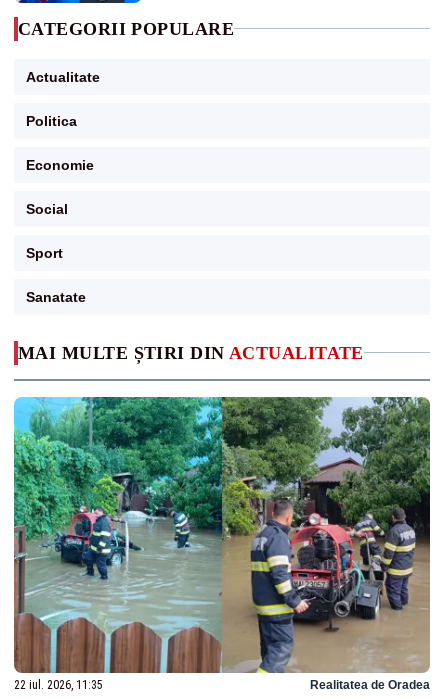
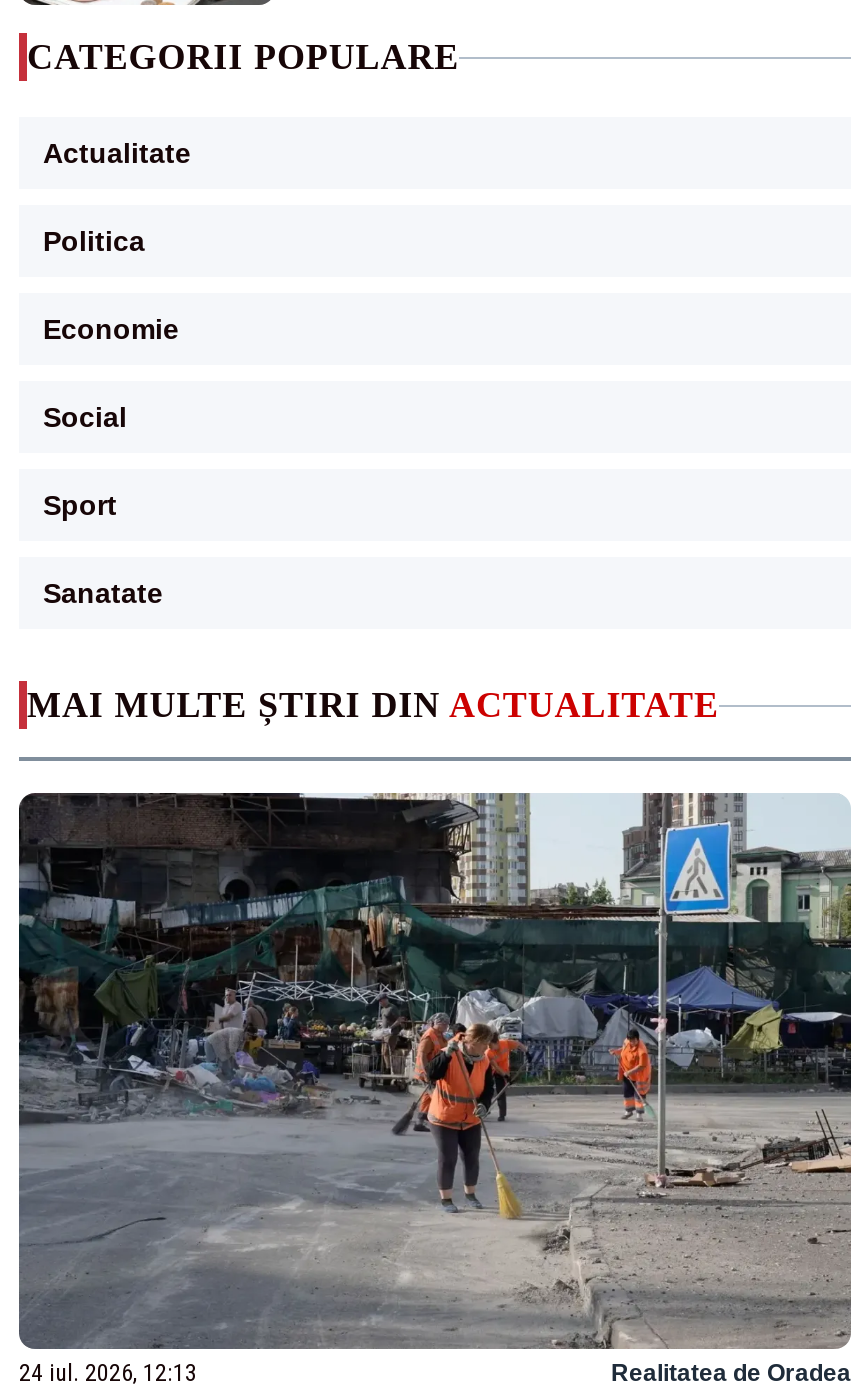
[13,396,431,692] [image] | 22 iul. 2026, 11:35 -> [17,790,851,1387] [image] | 24 iul. 2026, 12:13

